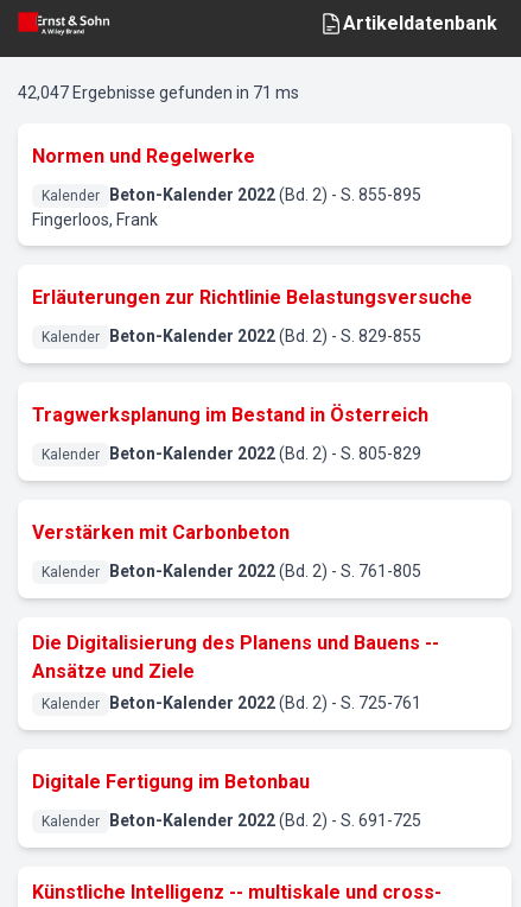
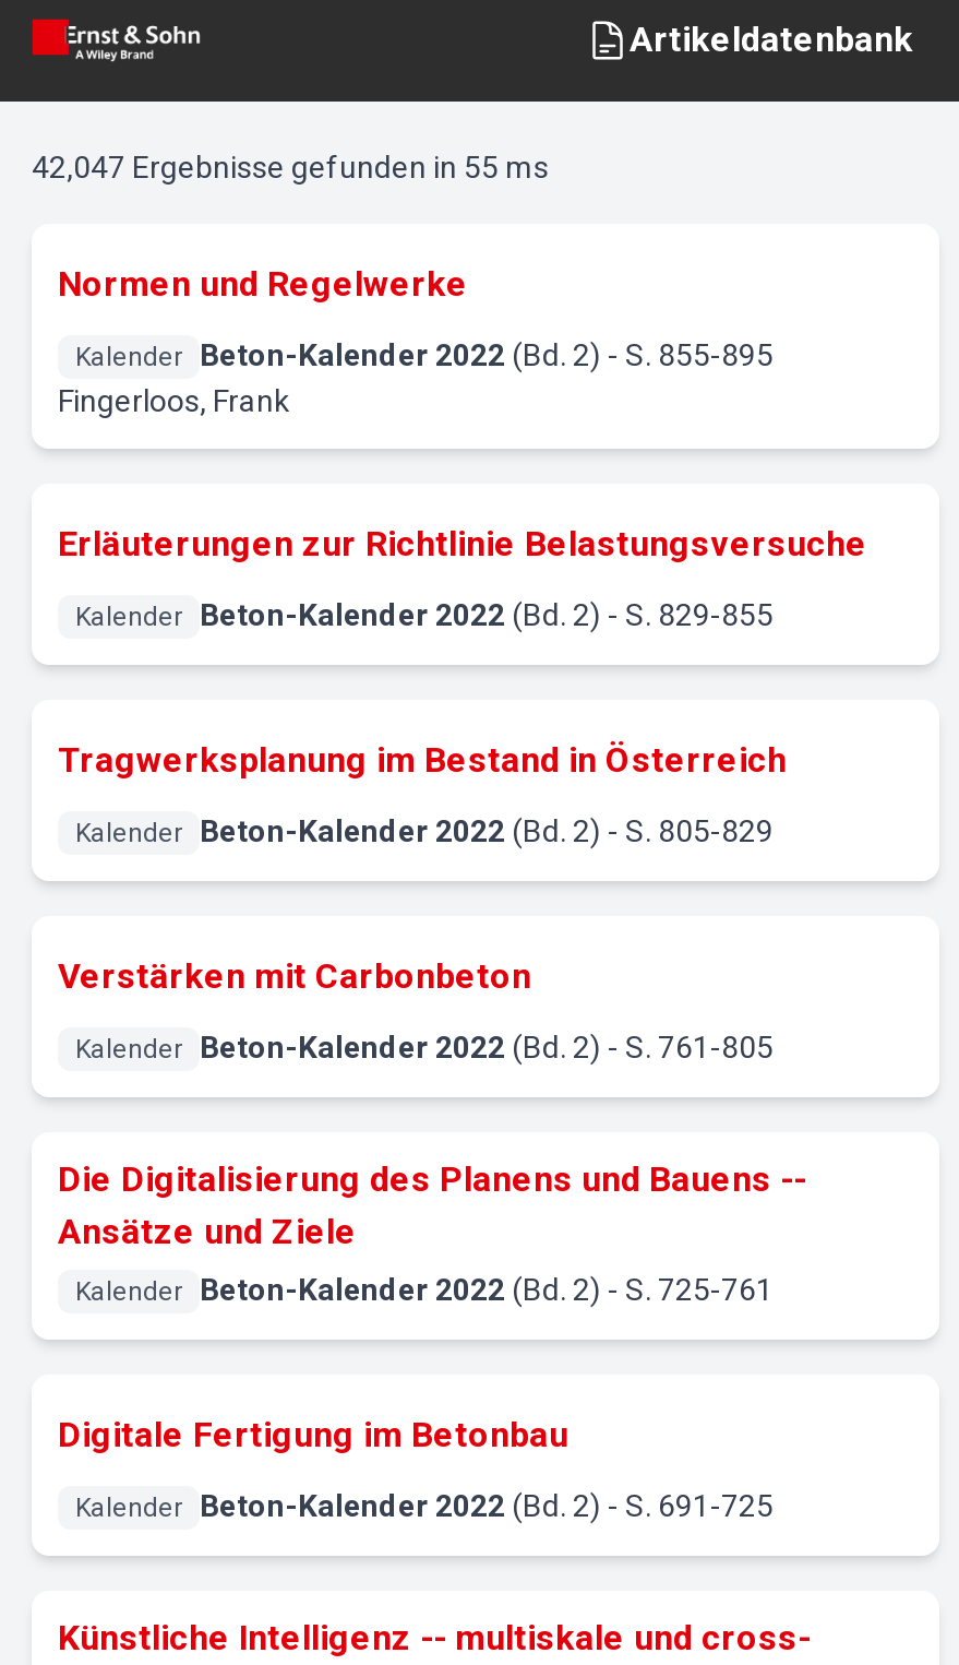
[18,83,299,102] 42,047 Ergebnisse gefunden in 71 ms -> [32,150,549,185] 42,047 Ergebnisse gefunden in 55 ms

